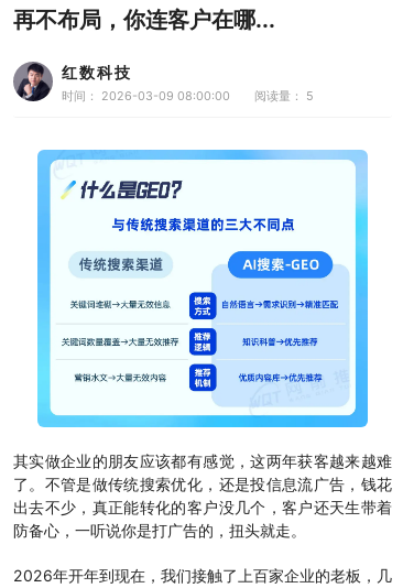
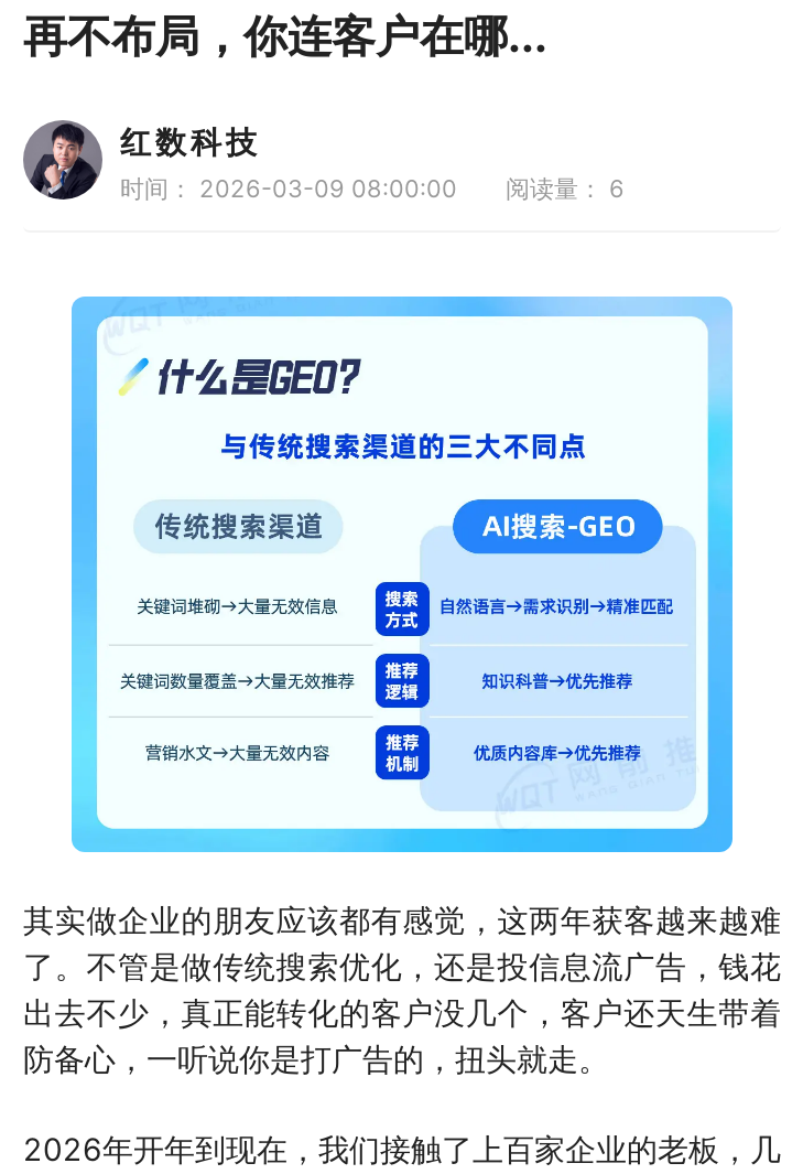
[62,88,314,104] 时间： 2026-03-09 08:00:00 阅读量：5 -> [120,173,625,204] 时间： 2026-03-09 08:00:00 阅读量：6

